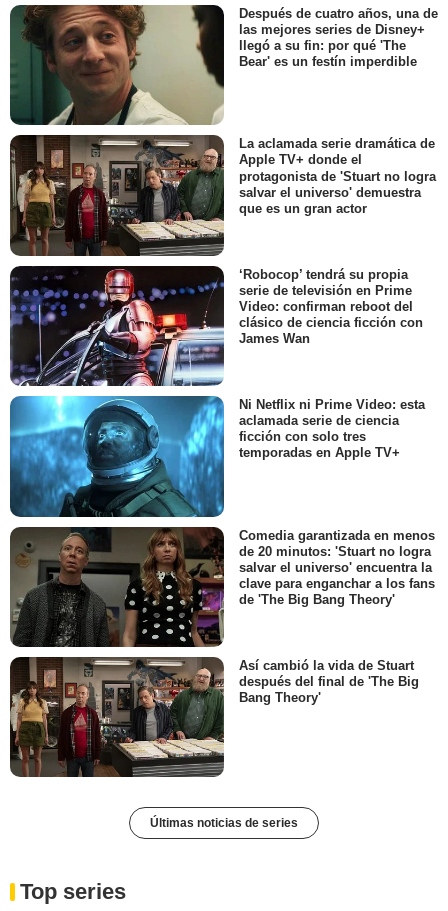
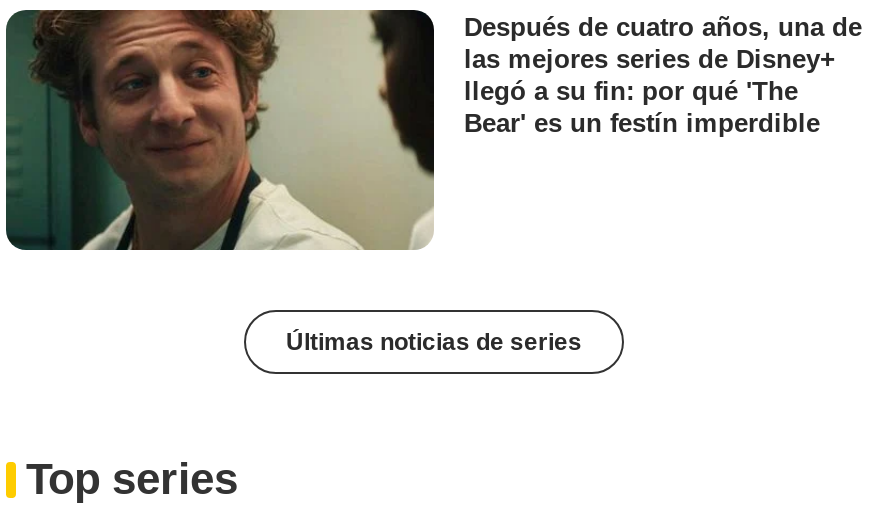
[9,134,436,257] [image] | La aclamada serie dramática de | Apple TV+ donde el | protagonista de 'Stuart no logra | salvar el universo' demuestra | que es un gran actor -> none
[9,265,423,387] [image] | ‘Robocop’ tendrá su propia | serie de televisión en Prime | Video: confirman reboot del | clásico de ciencia ficción con | James Wan -> none
[9,395,425,518] [image] | Ni Netflix ni Prime Video: esta | aclamada serie de ciencia | ficción con solo tres | temporadas en Apple TV+ -> none
[9,526,435,648] [image] | Comedia garantizada en menos | de 20 minutos: 'Stuart no logra | salvar el universo' encuentra la | clave para enganchar a los fans | de 'The Big Bang Theory' -> none
[10,657,419,778] [image] | Así cambió la vida de Stuart | después del final de 'The Big | Bang Theory' -> none

